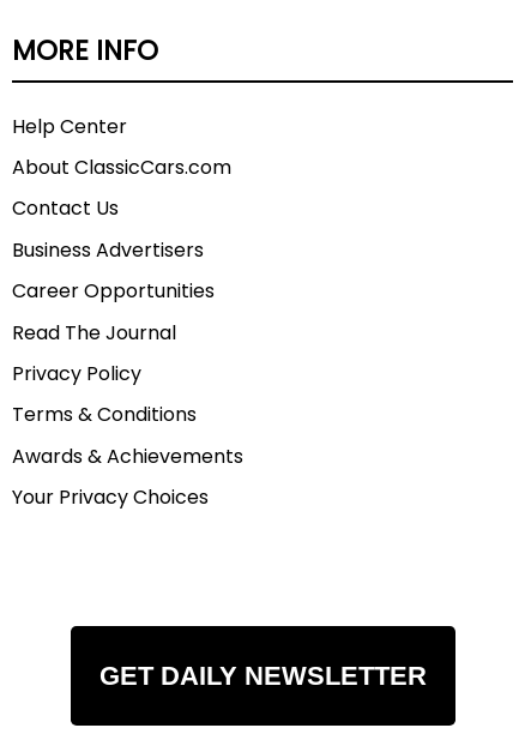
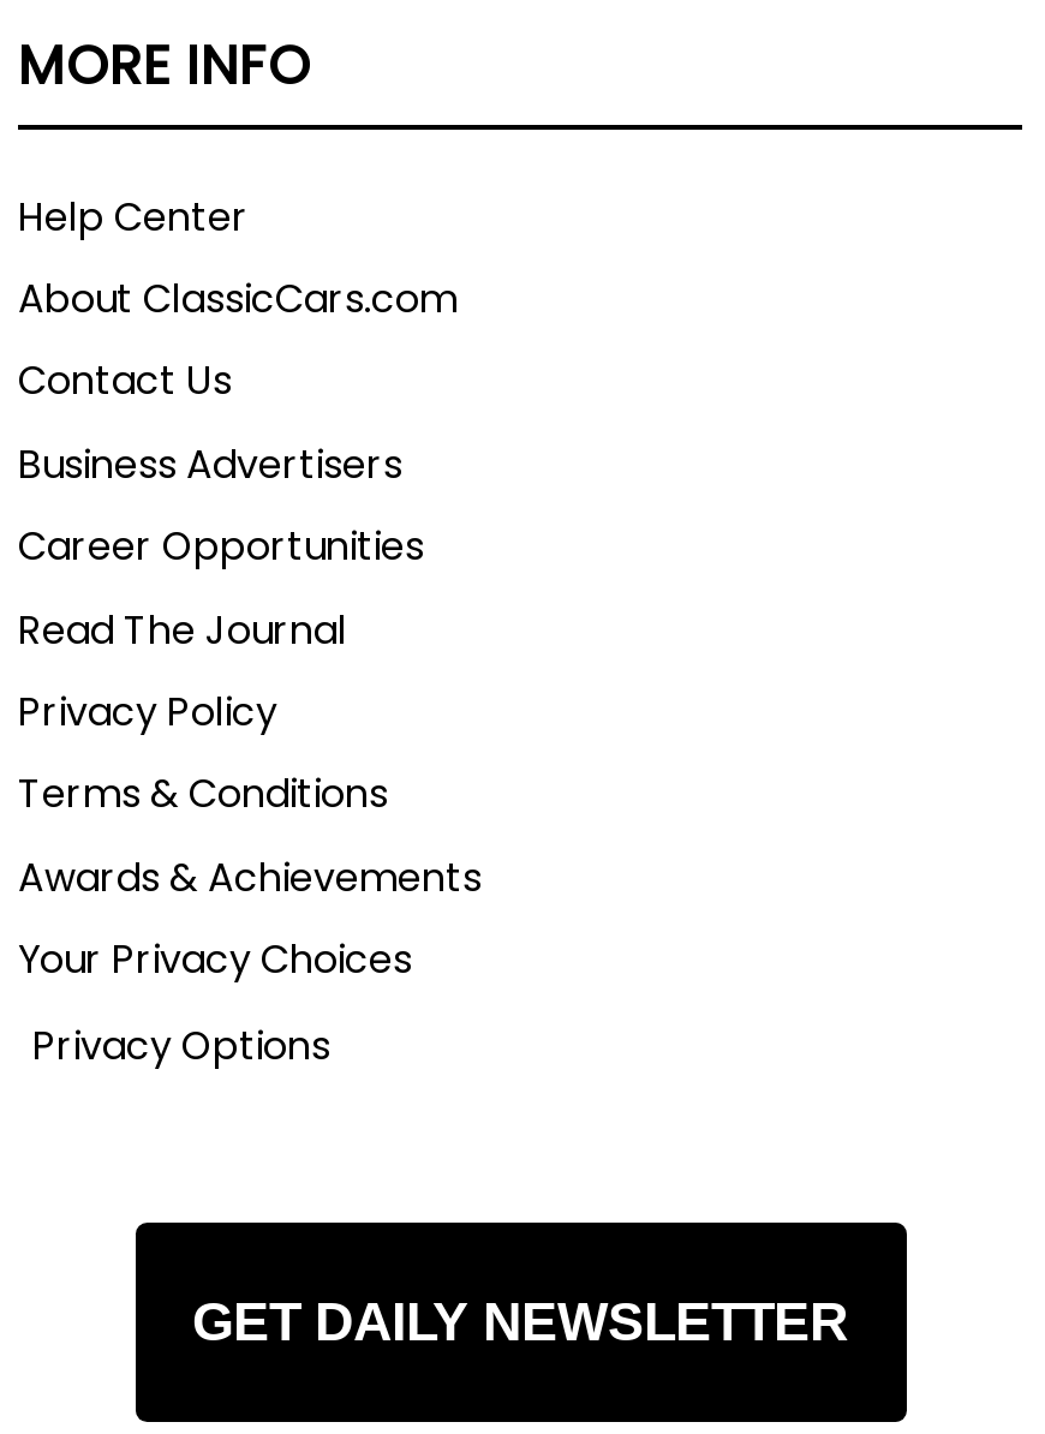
none -> [32,1017,330,1073] Privacy Options

